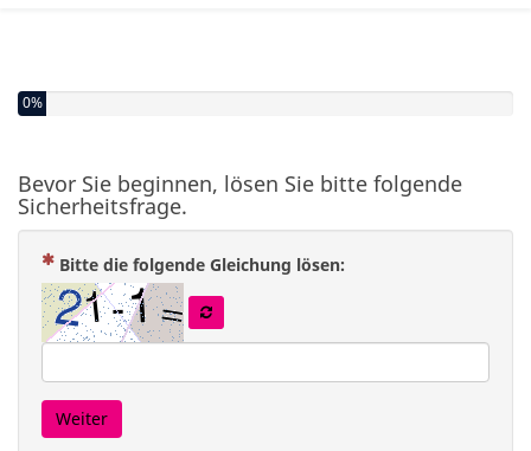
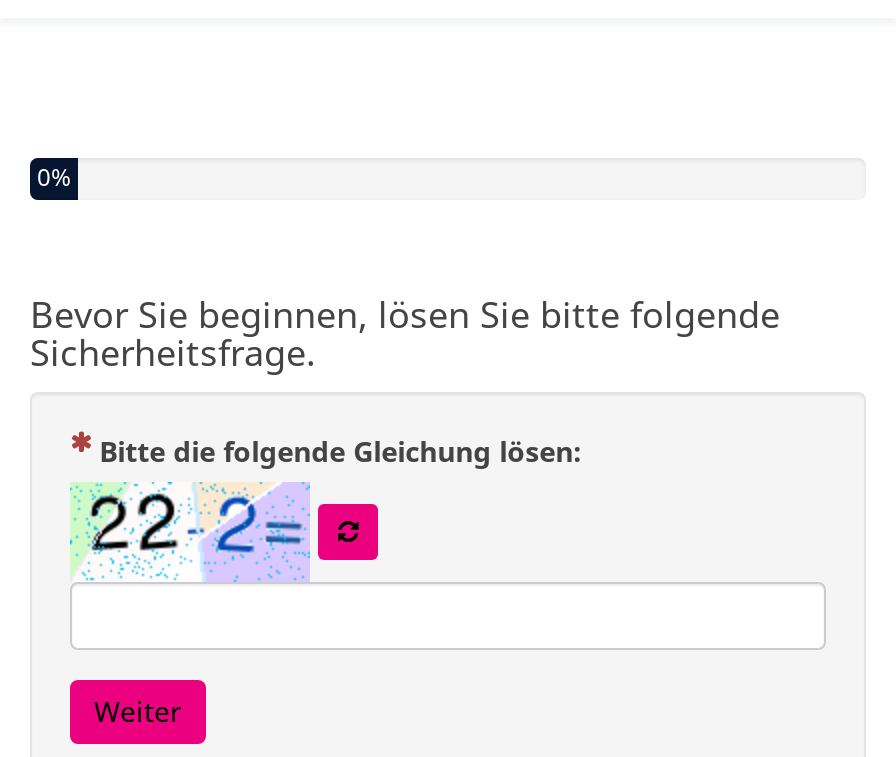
[43,283,184,341] [image] -> [70,480,310,582] [image]

